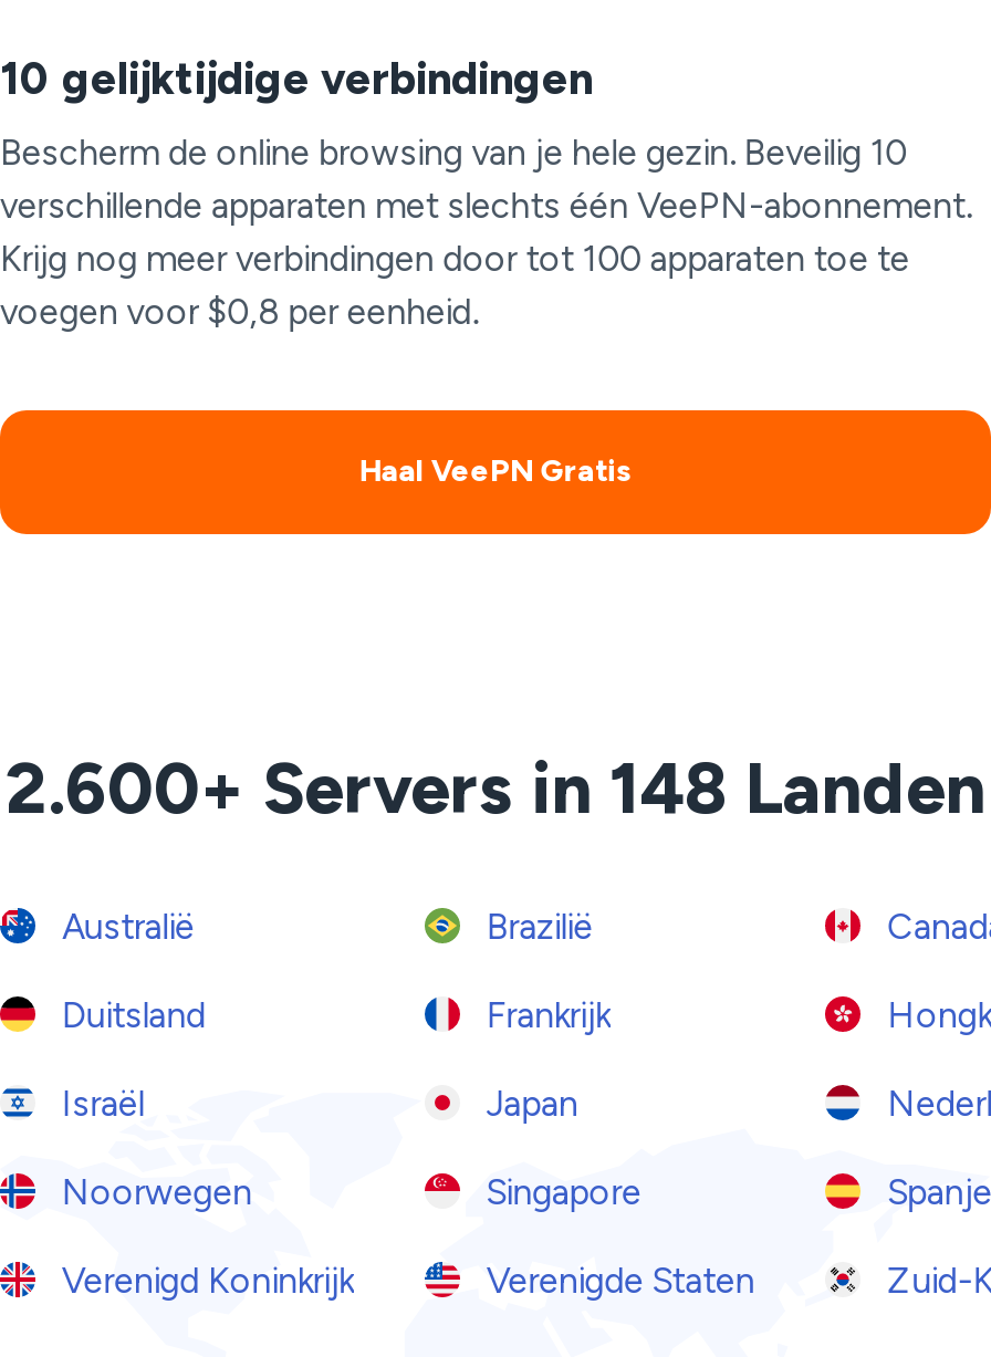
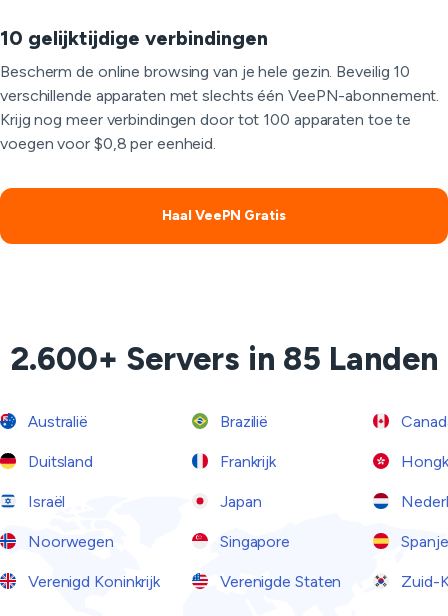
[6,747,985,831] 2.600+ Servers in 148 Landen -> [10,340,438,378] 2.600+ Servers in 85 Landen

